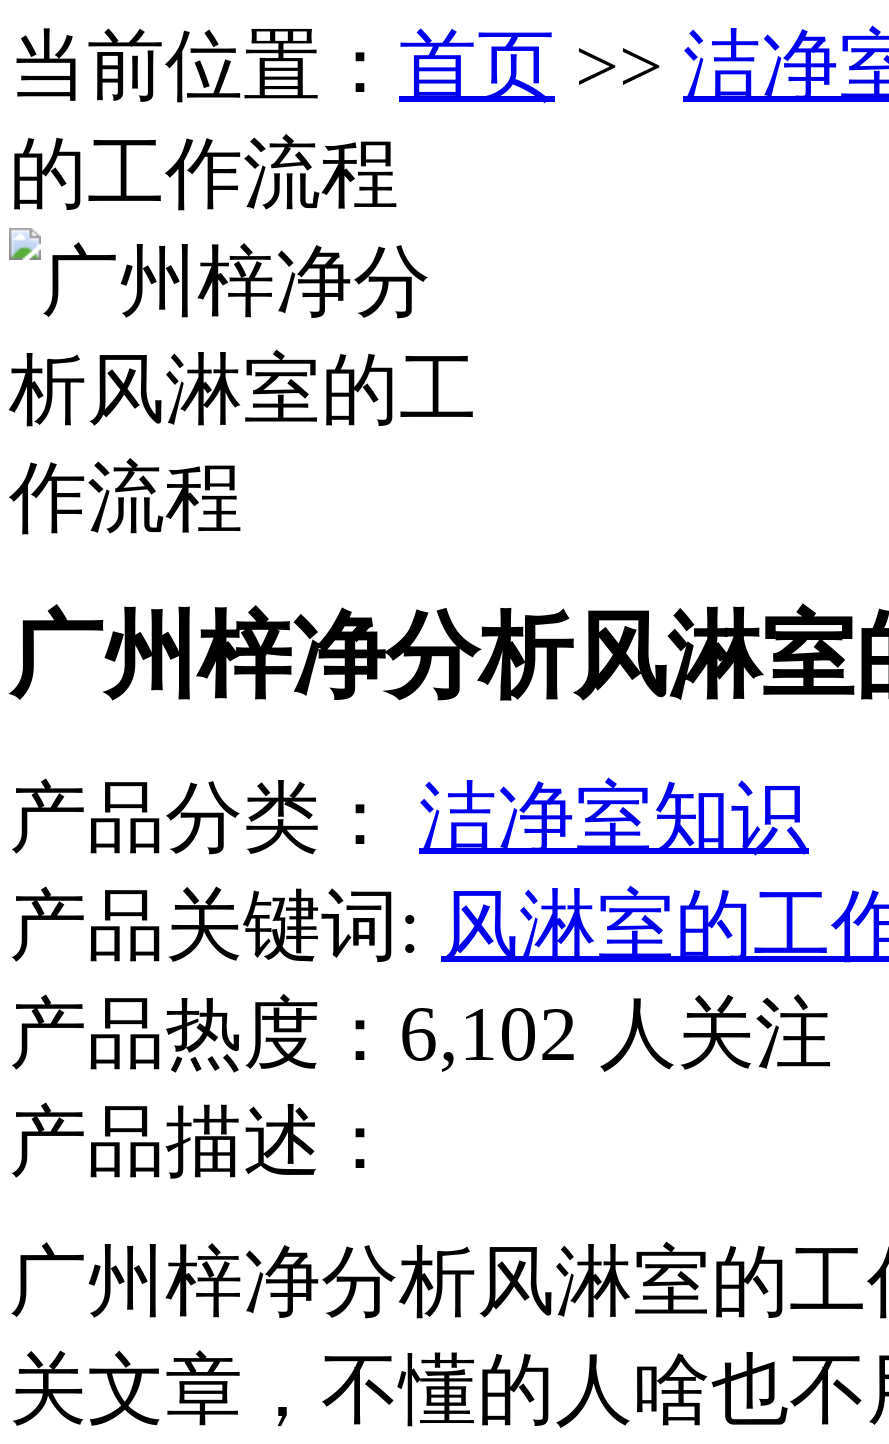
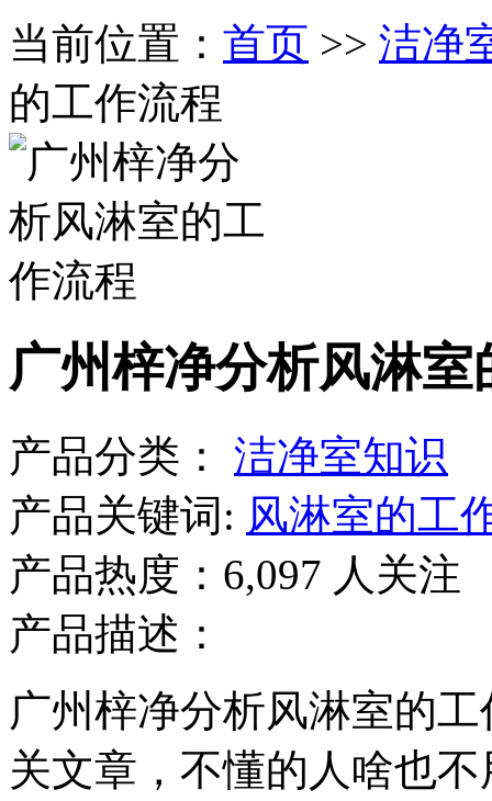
[9,990,833,1076] 产品热度：6,102 人关注 -> [9,551,461,598] 产品热度：6,097 人关注

